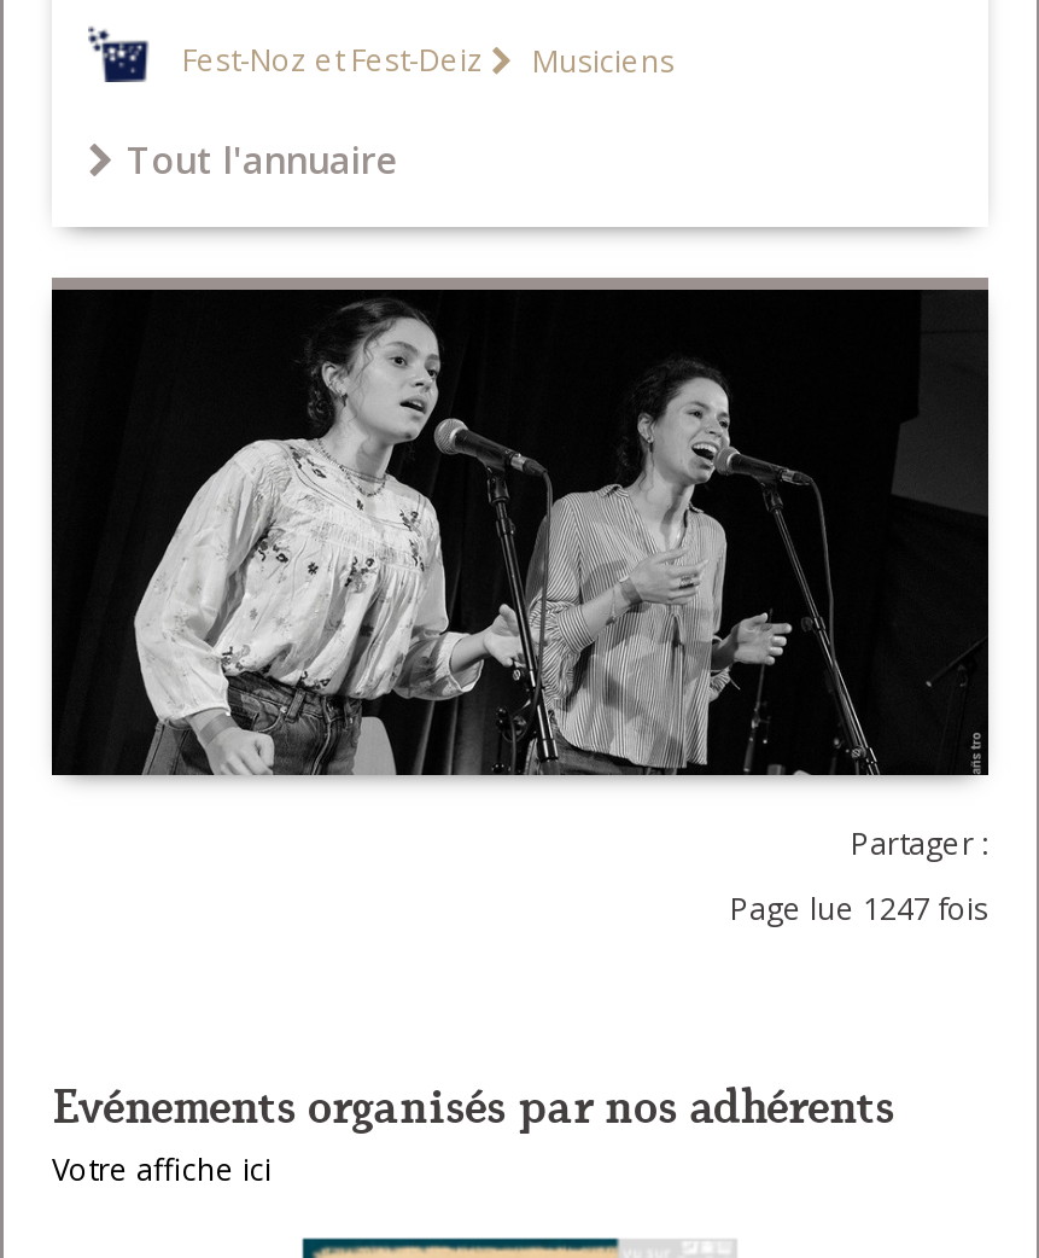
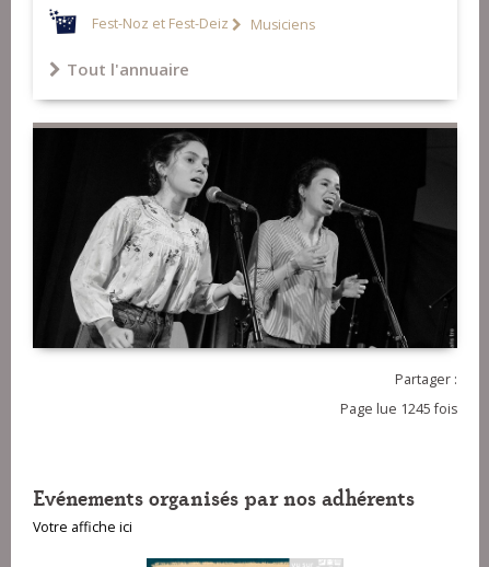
[730,889,988,930] Page lue 1247 fois -> [340,400,457,418] Page lue 1245 fois

